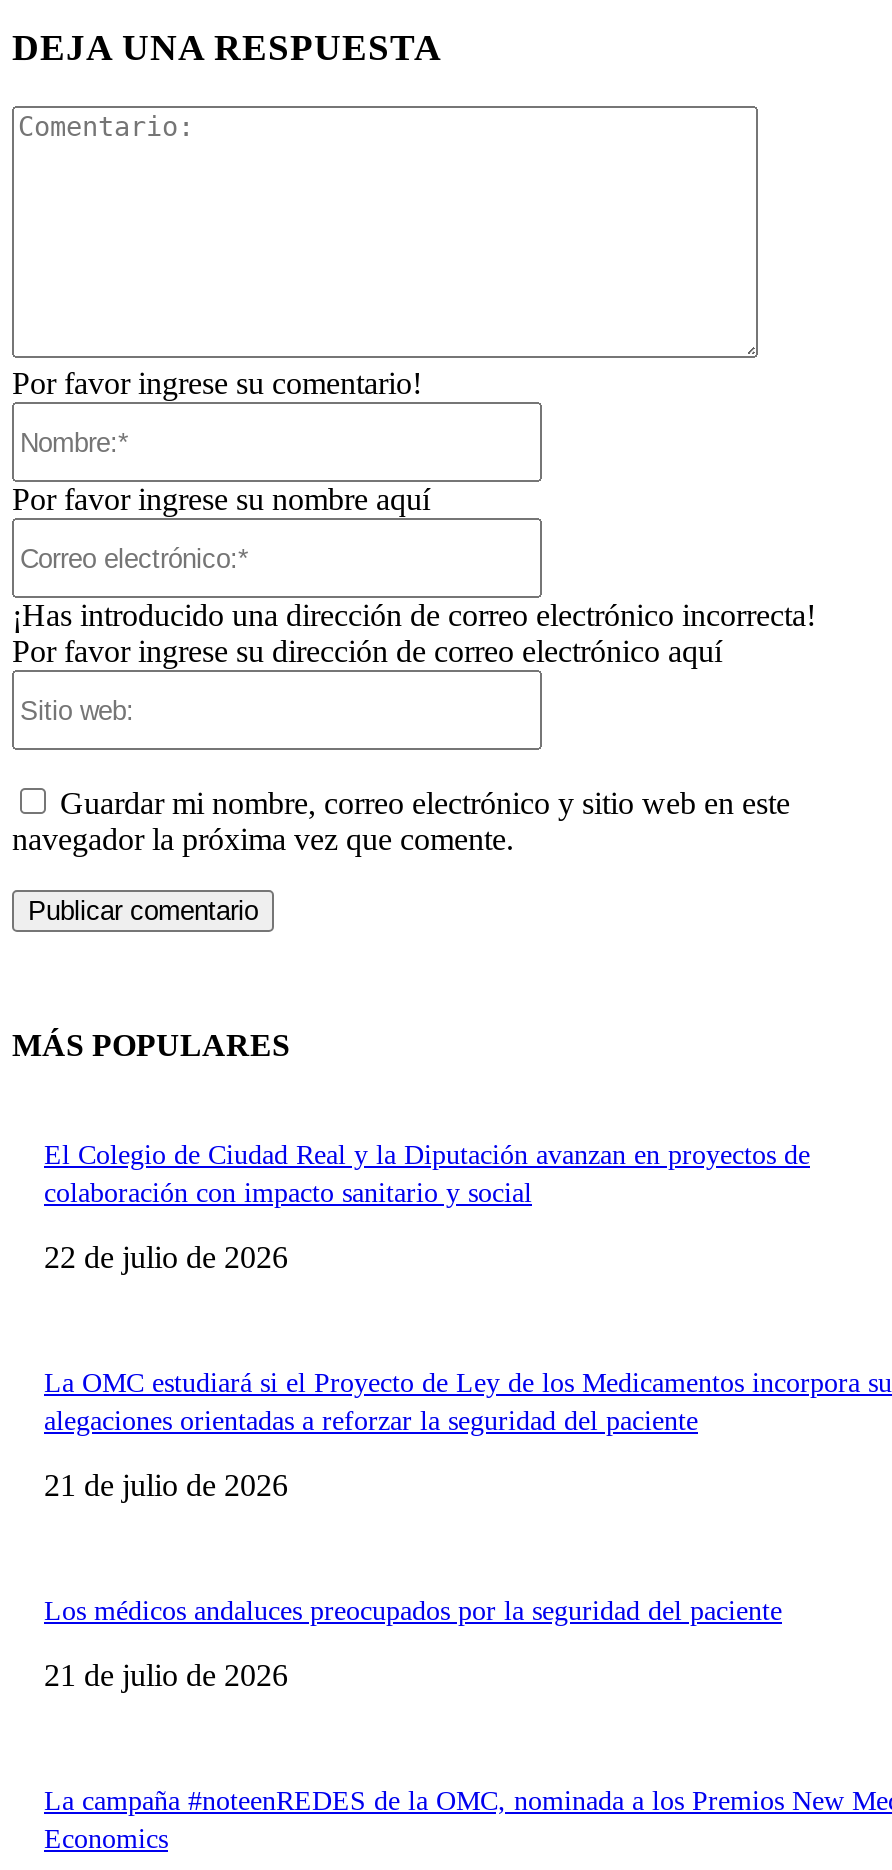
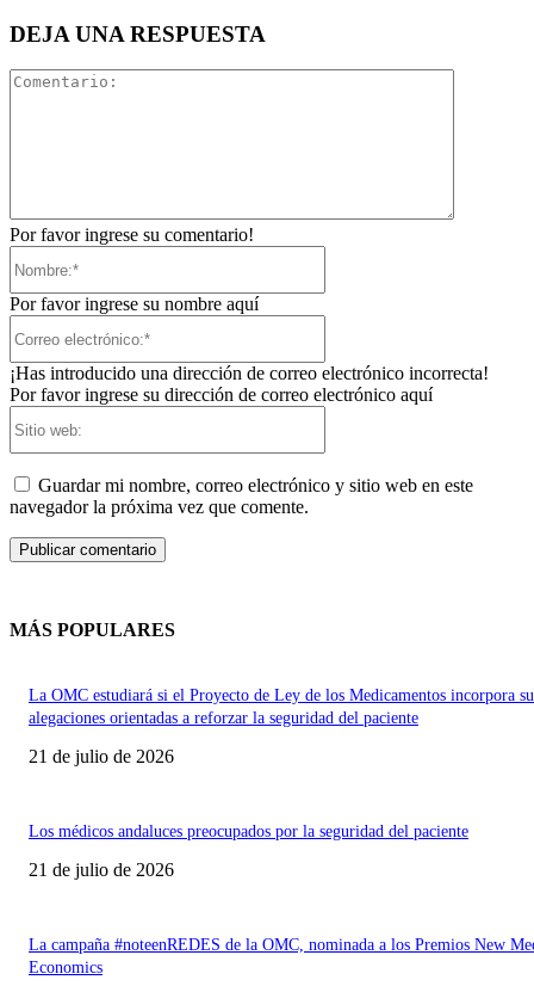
[44,1139,810,1273] El Colegio de Ciudad Real y la Diputación avanzan en proyectos de | colaboración con impacto sanitario y social | 22 de julio de 2026 -> none

